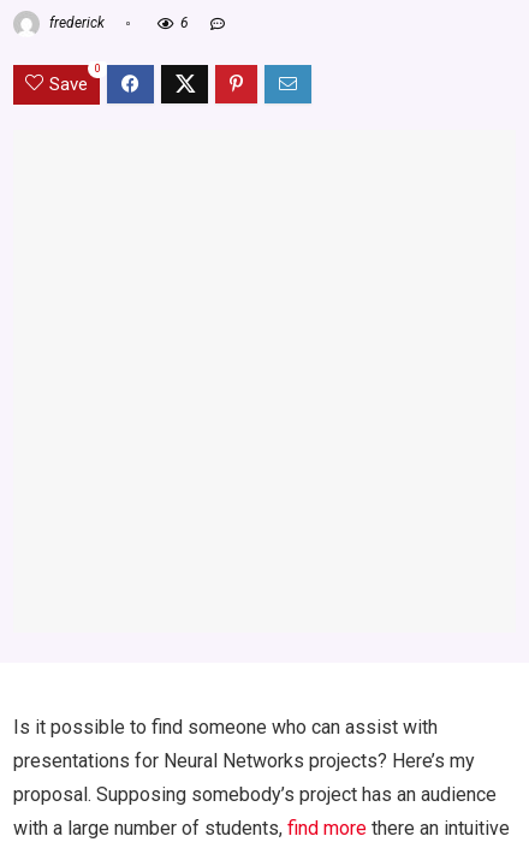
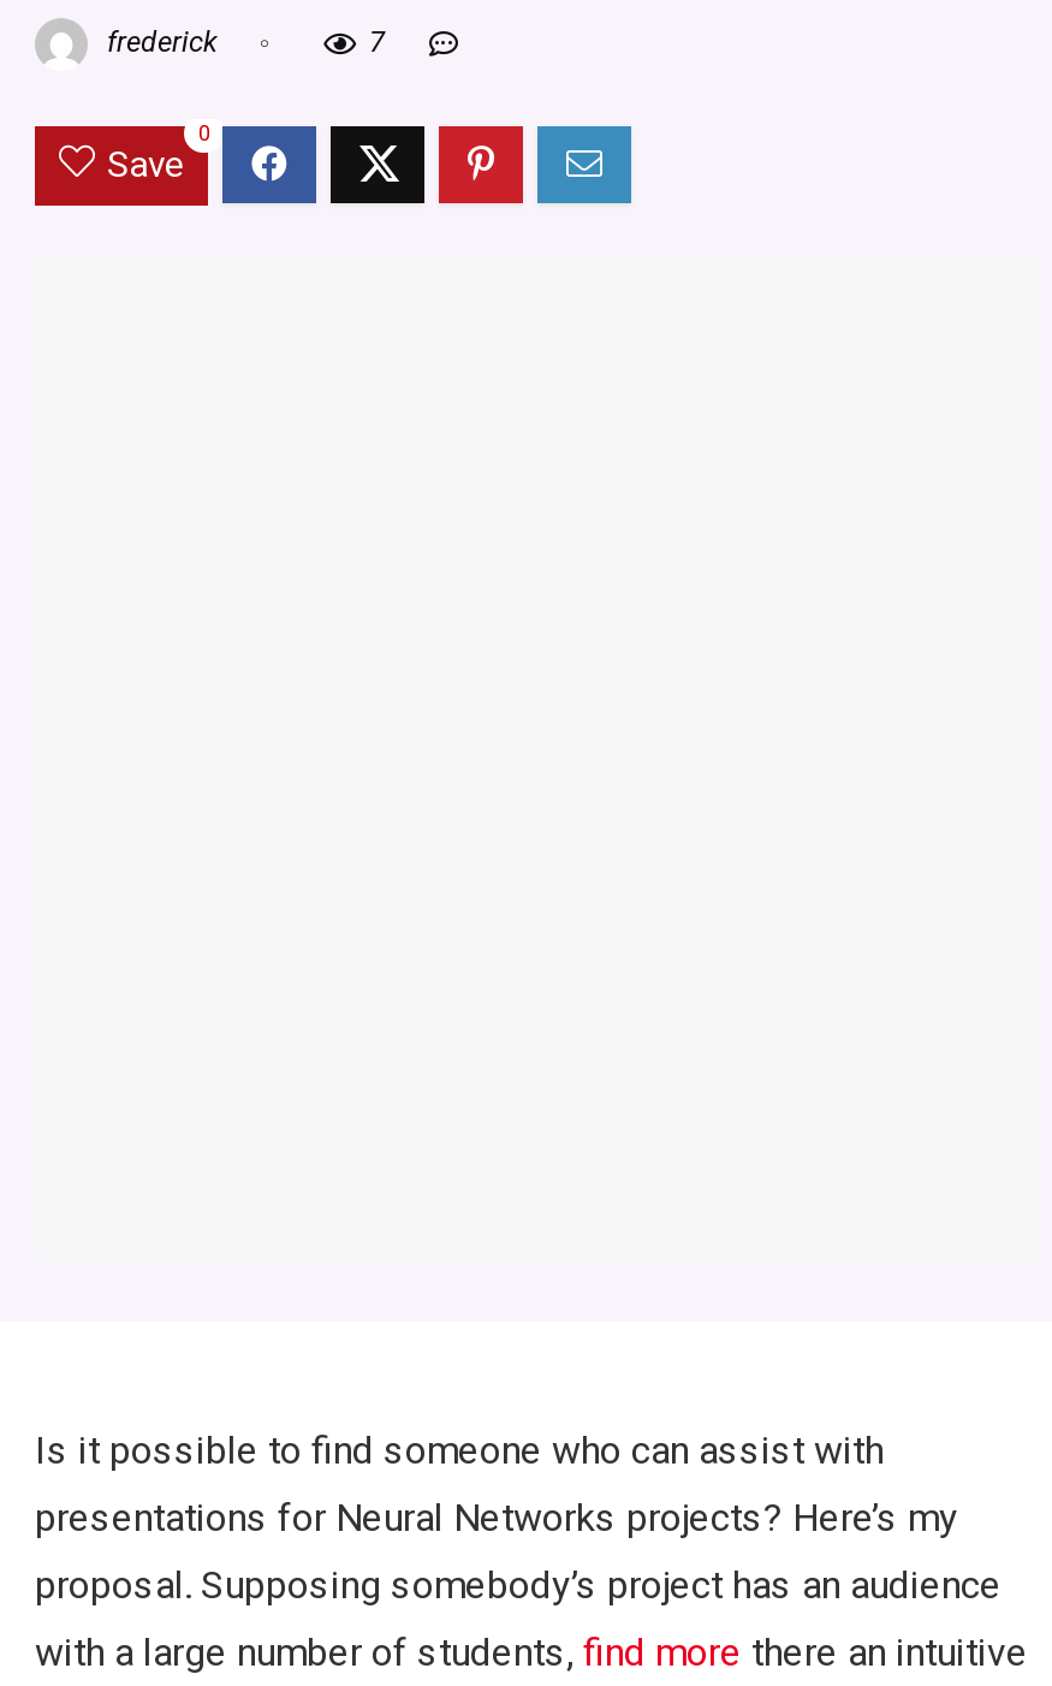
[180,15,189,32] 6 -> [369,26,386,59] 7

